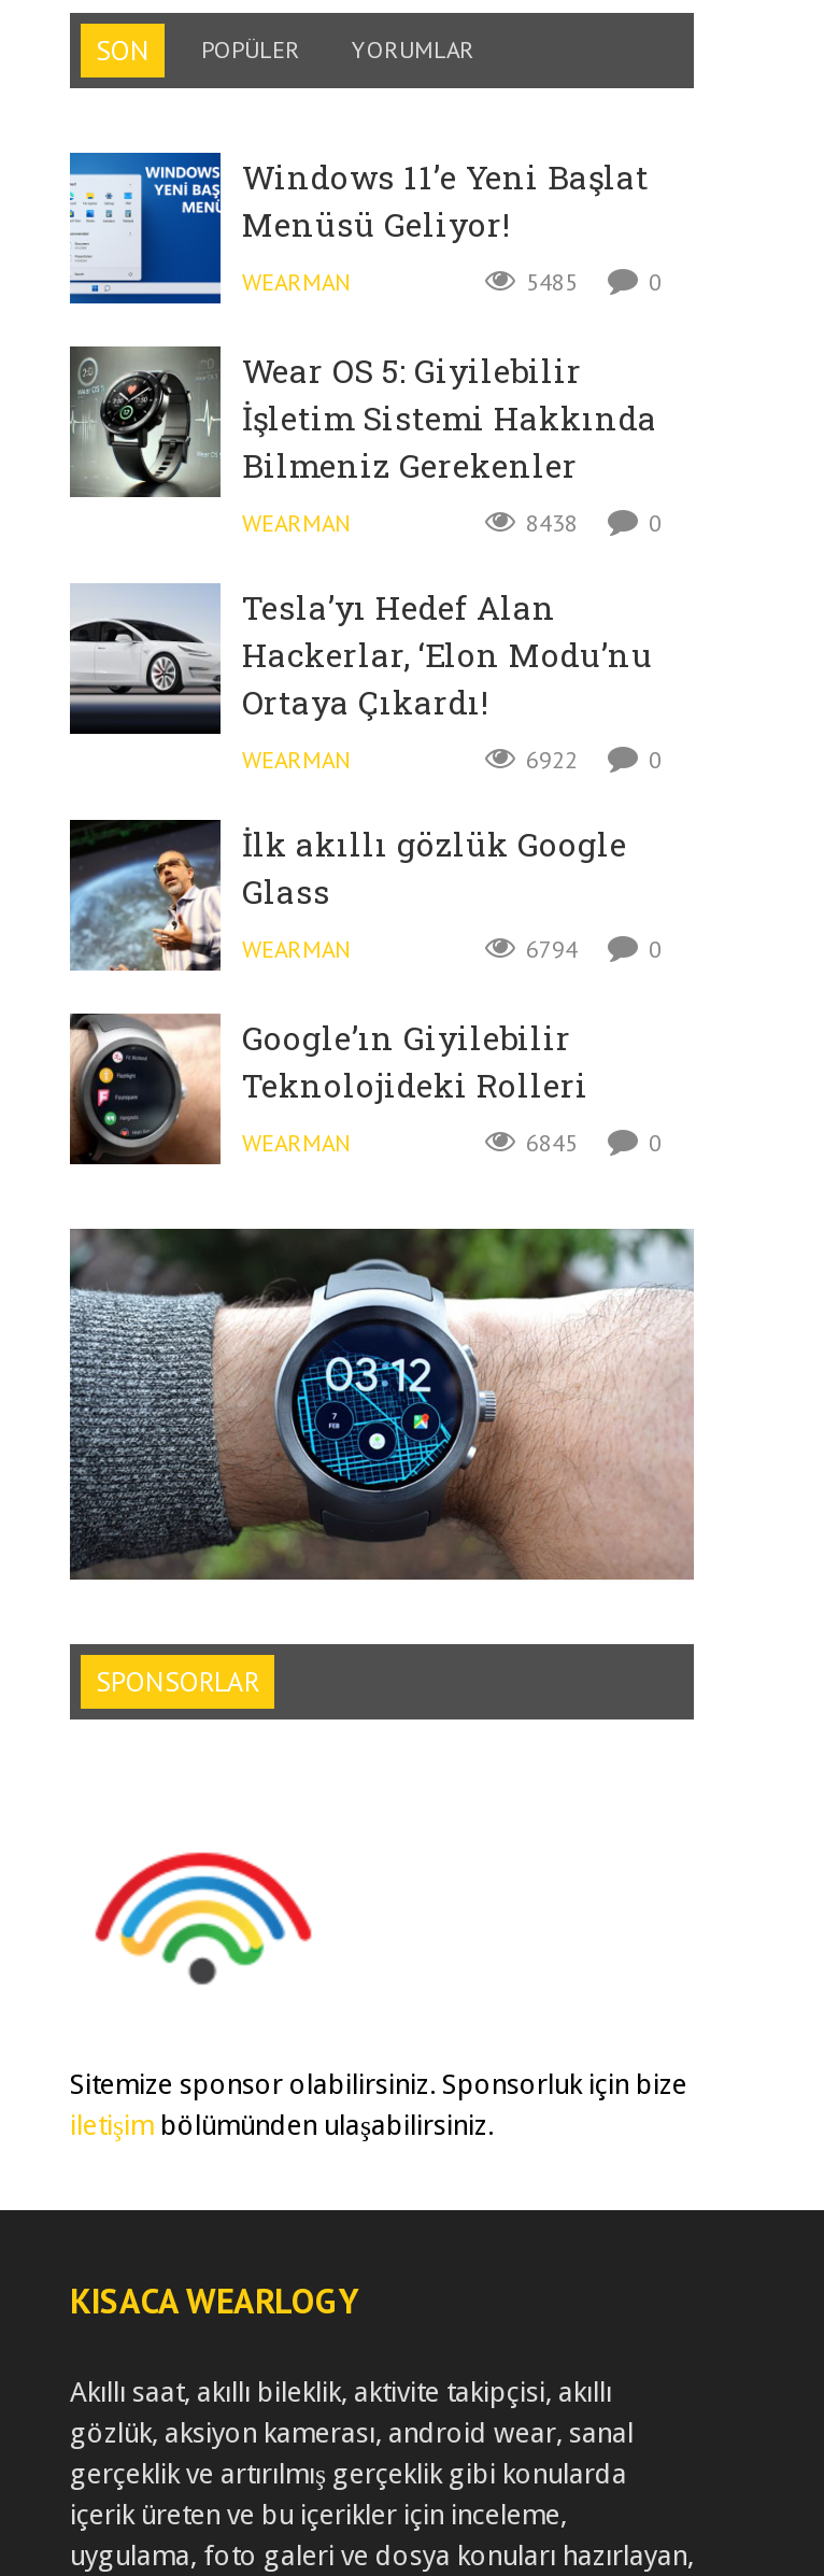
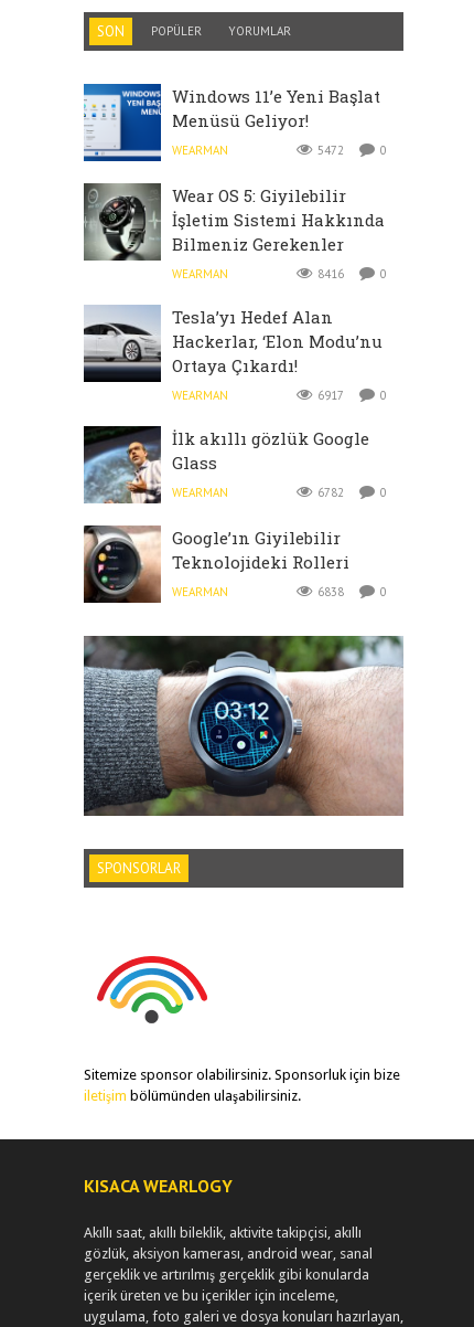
[520,266,578,296] 5485 -> [314,142,344,158] 5472
[520,507,578,537] 8438 -> [314,266,344,281] 8416
[520,744,578,774] 6922 -> [314,387,344,403] 6917
[520,933,578,963] 6794 -> [314,484,344,500] 6782
[520,1127,578,1157] 6845 -> [314,584,344,599] 6838

